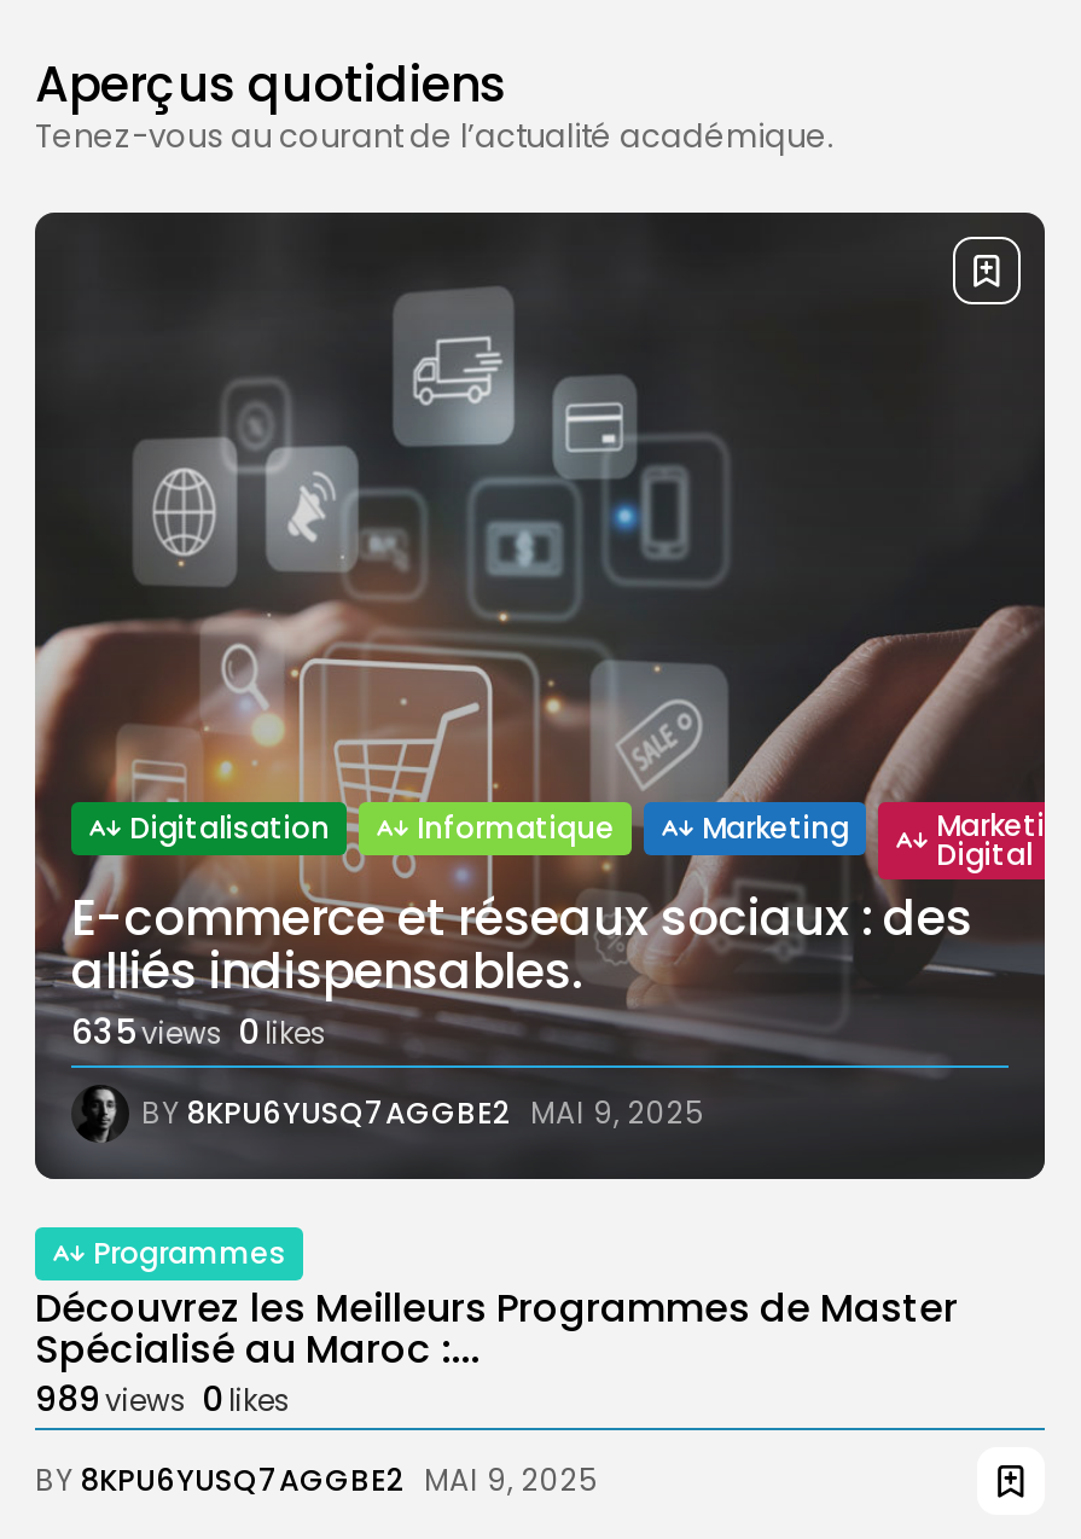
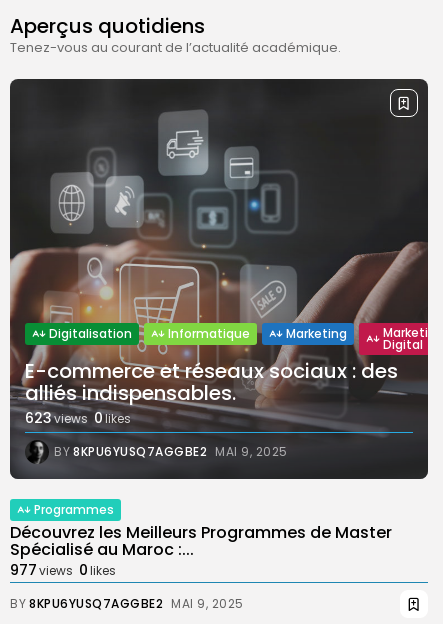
[71,1008,327,1057] 635 views 0 likes -> [25,408,131,428] 623 views 0 likes
[35,1375,291,1424] 989 views 0 likes -> [10,560,116,580] 977 views 0 likes

